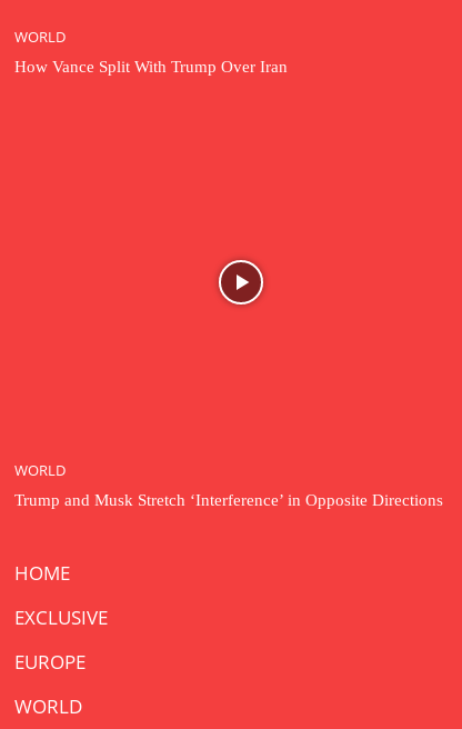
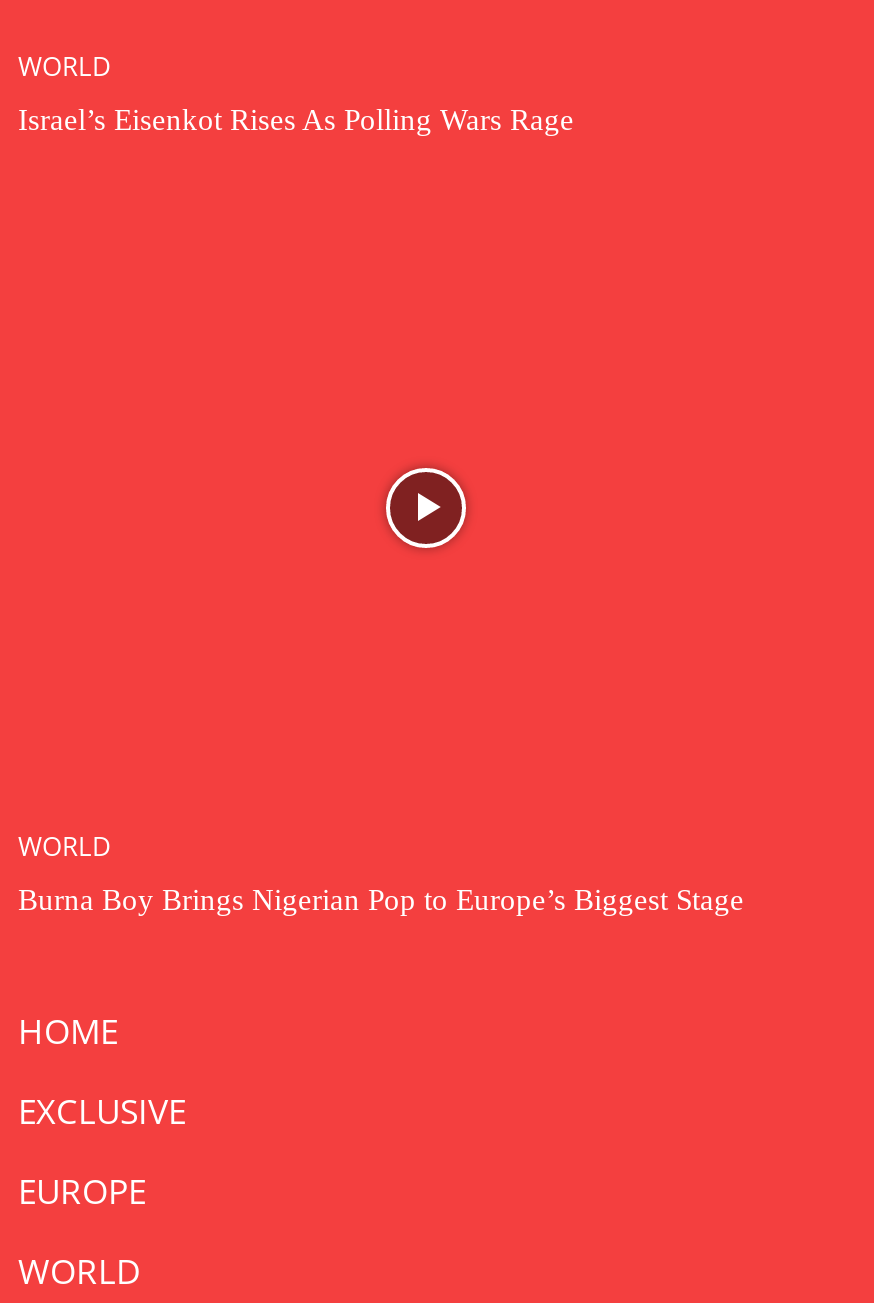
[14,58,288,76] How Vance Split With Trump Over Iran -> [18,104,574,136] Israel’s Eisenkot Rises As Polling Wars Rage
[14,491,443,509] Trump and Musk Stretch ‘Interference’ in Opposite Directions -> [18,883,744,915] Burna Boy Brings Nigerian Pop to Europe’s Biggest Stage

